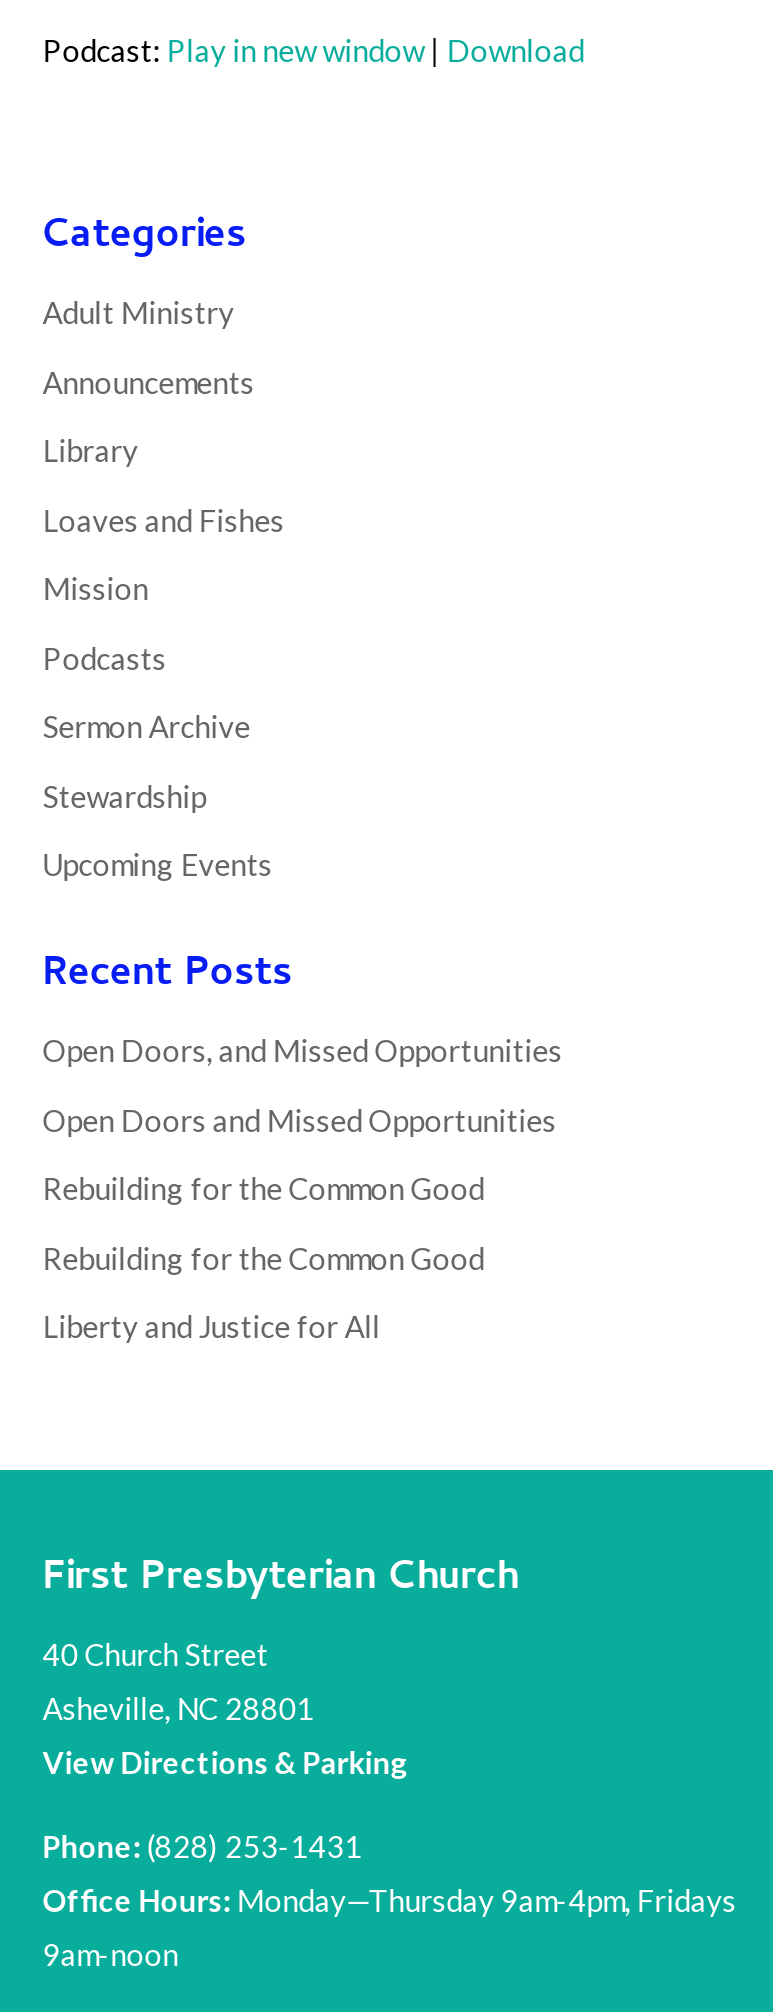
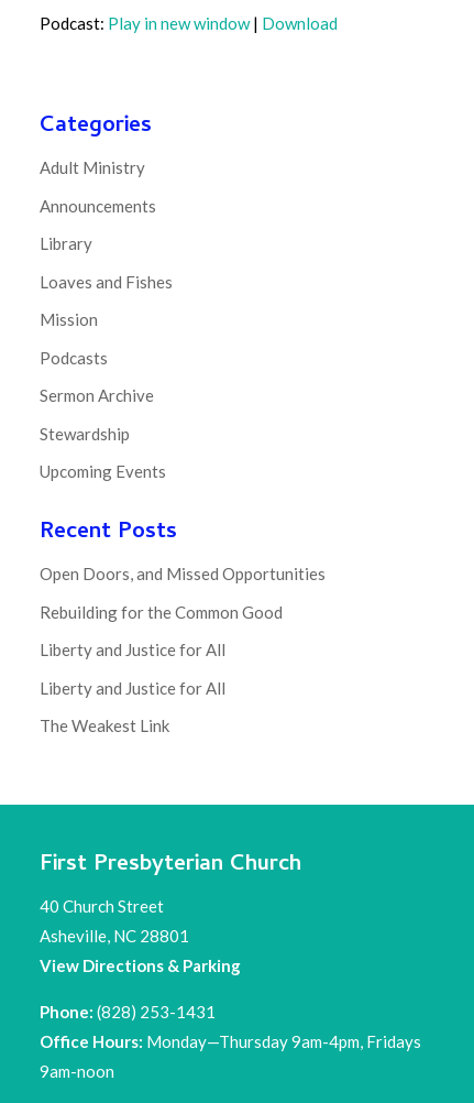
[43,1101,557,1206] Open Doors and Missed Opportunities | Rebuilding for the Common Good -> none
moved [43,1239,485,1344] -> [39,602,282,659]: Rebuilding for the Common Good | Liberty and Justice for All
none -> [39,678,225,735] Liberty and Justice for All | The Weakest Link

